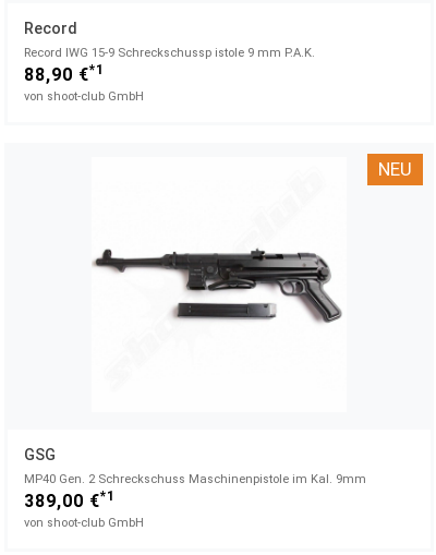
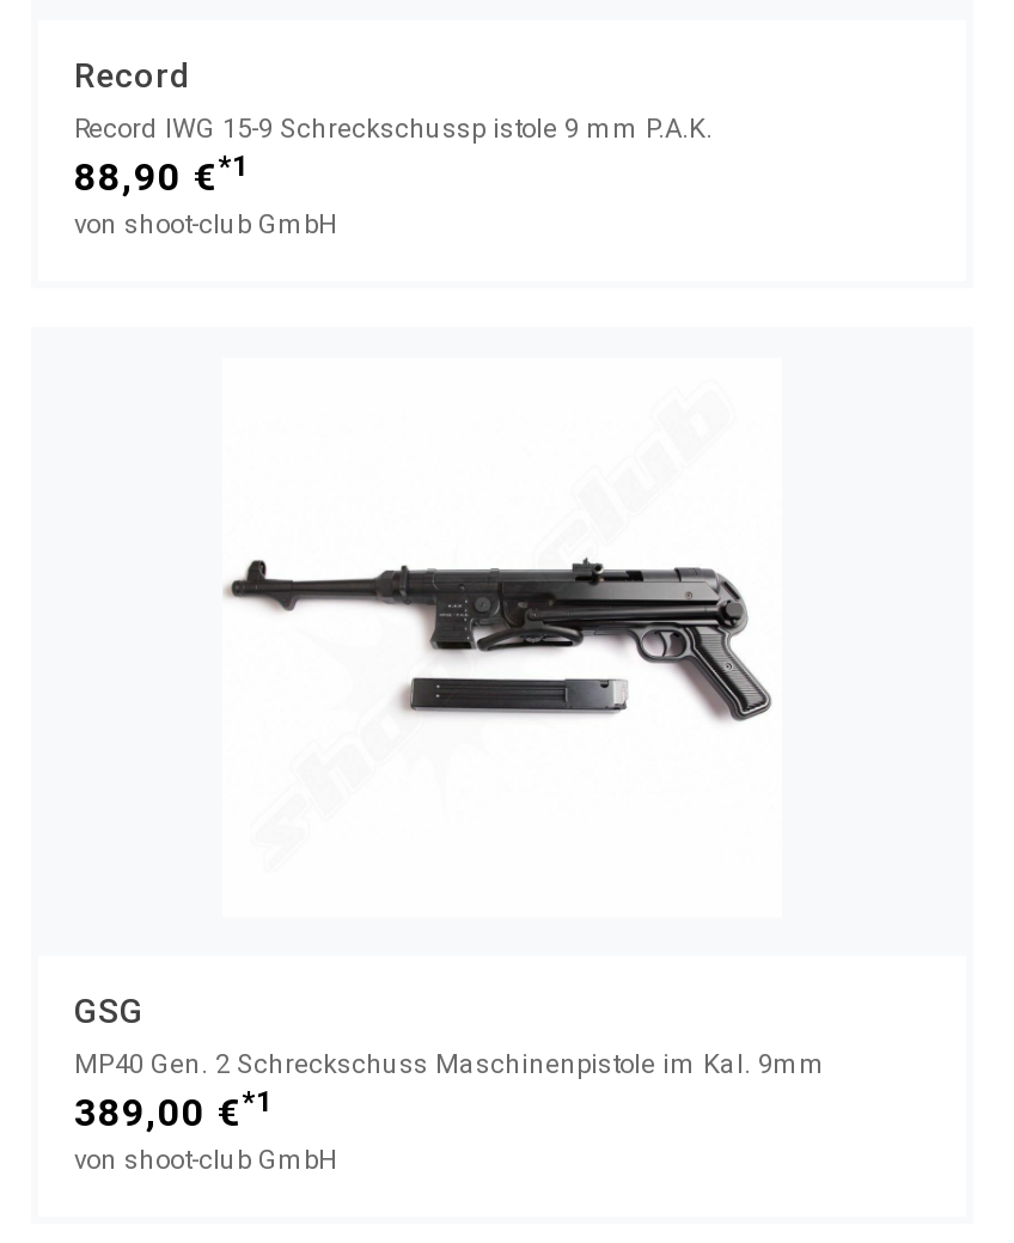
[378,158,412,180] NEU -> none

